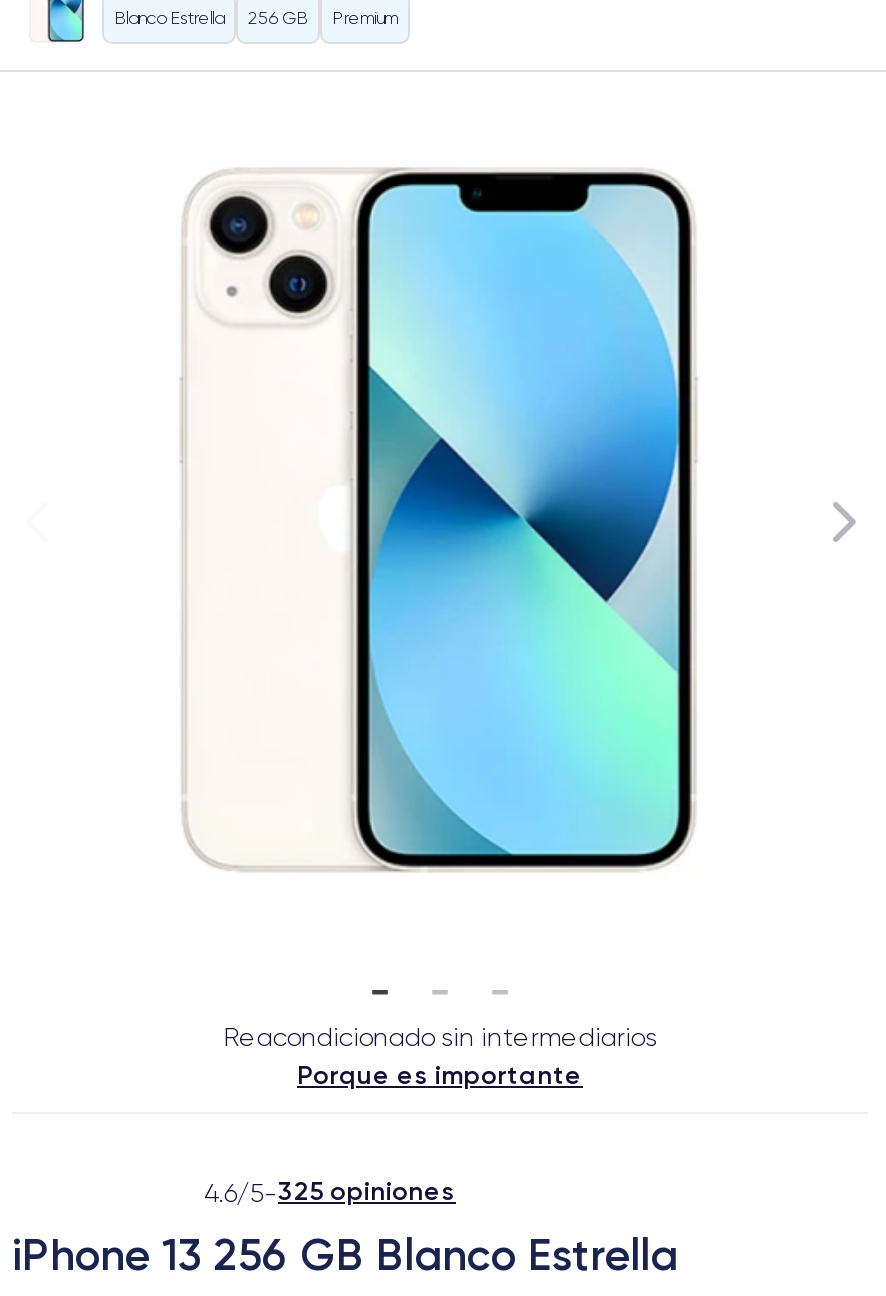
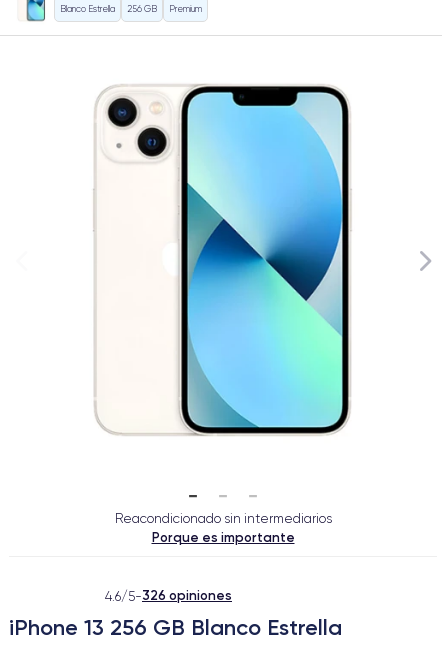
[204,1174,456,1207] 4.6/5-325 opiniones -> [105,587,232,603] 4.6/5-326 opiniones

